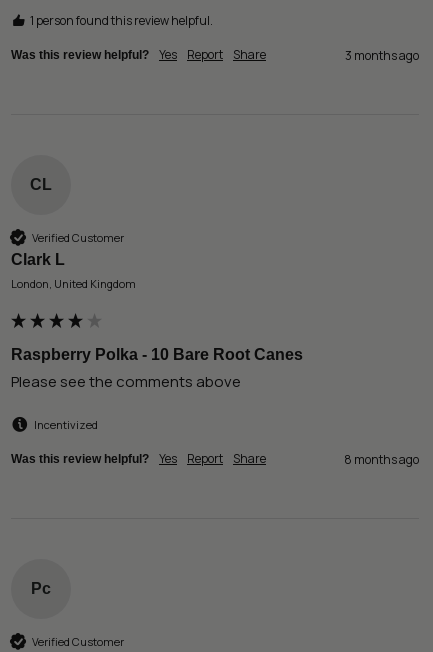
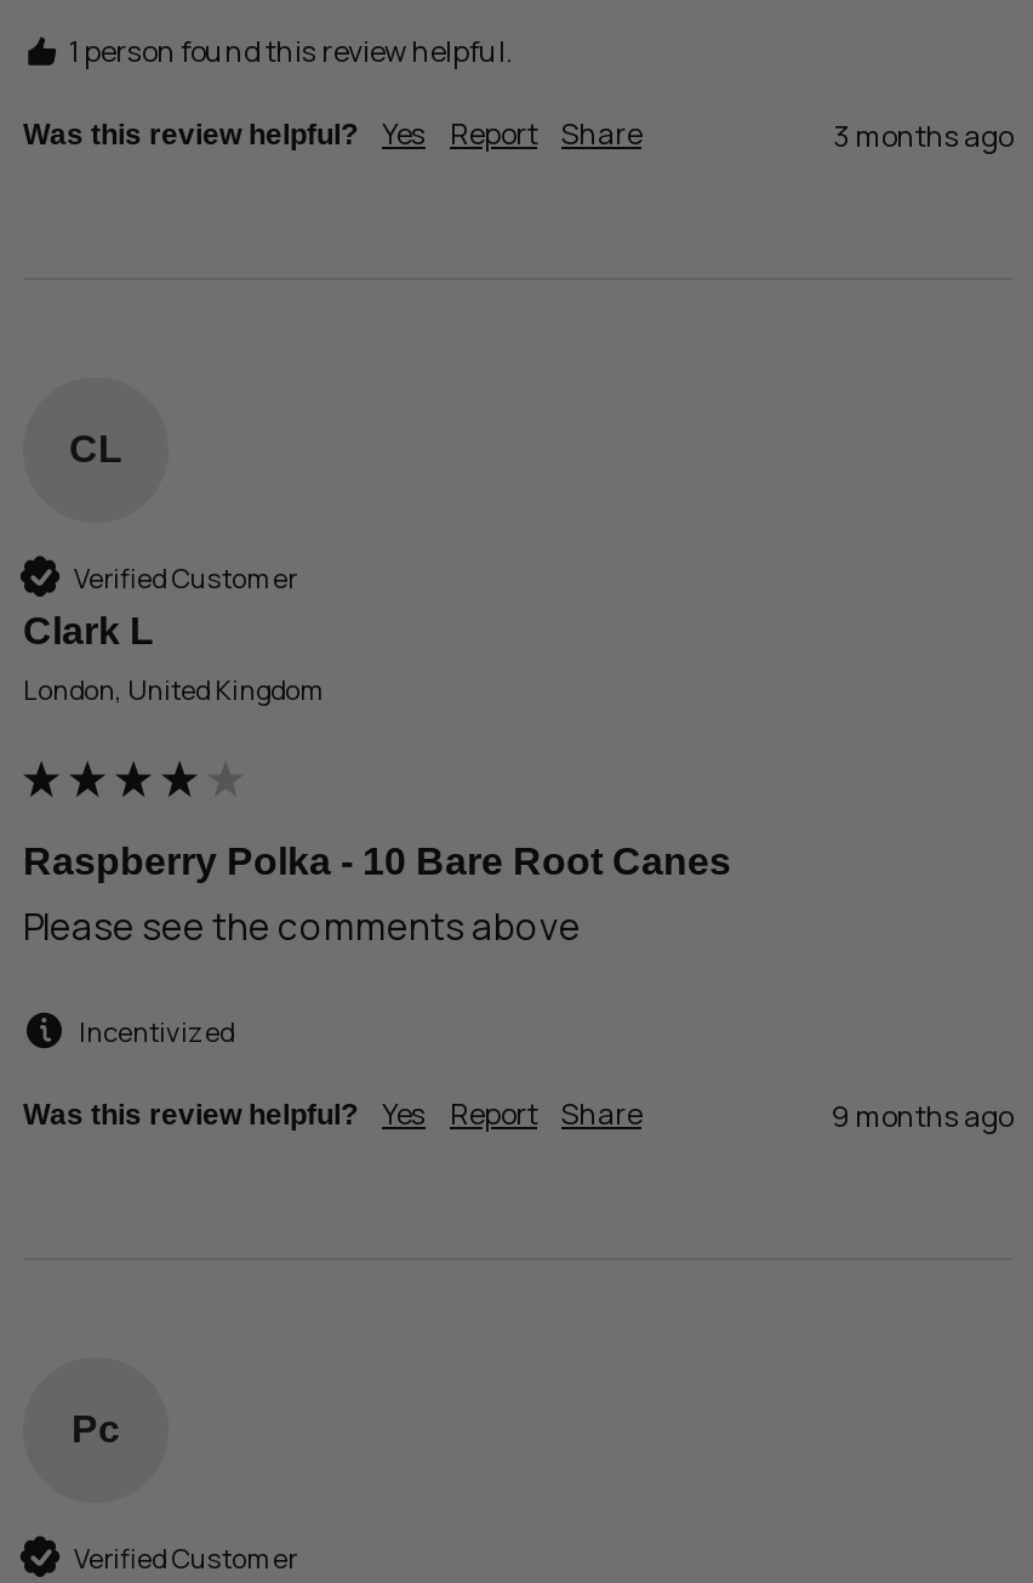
[344,451,419,468] 8 months ago -> [831,1095,1012,1137] 9 months ago

